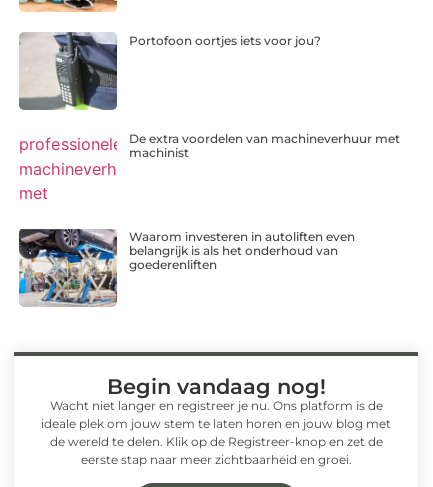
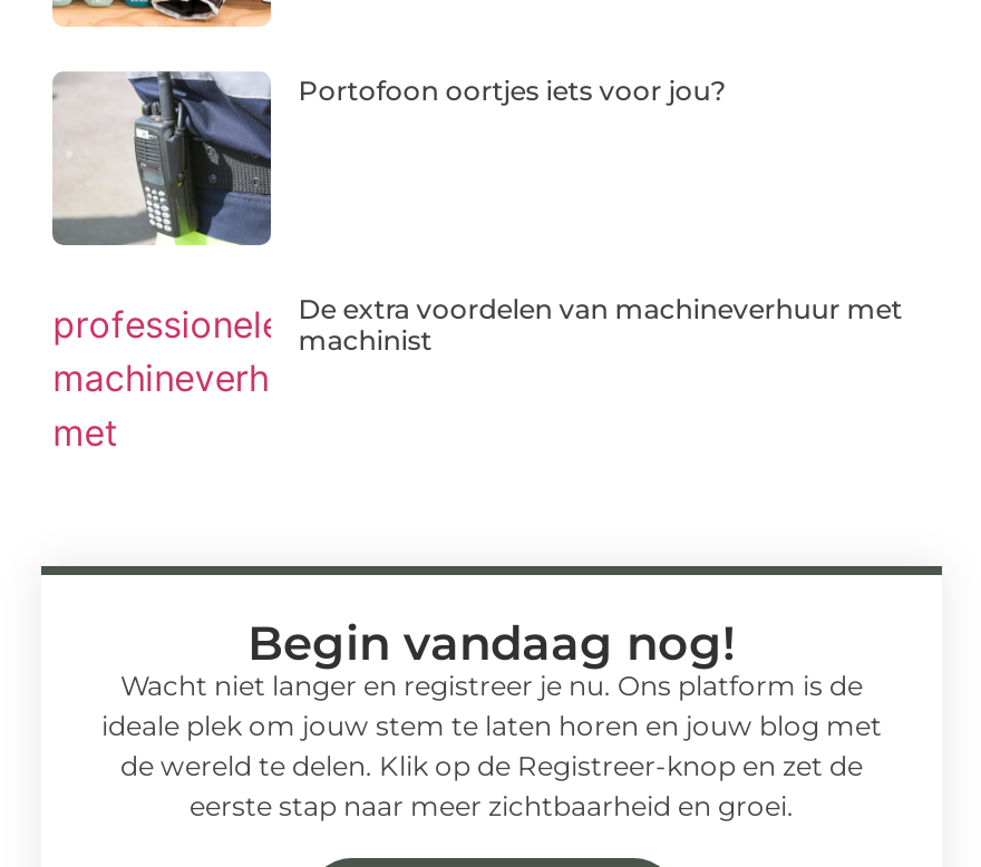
[18,228,355,307] [image] | Waarom investeren in autoliften even | belangrijk is als het onderhoud van | goederenliften -> none

